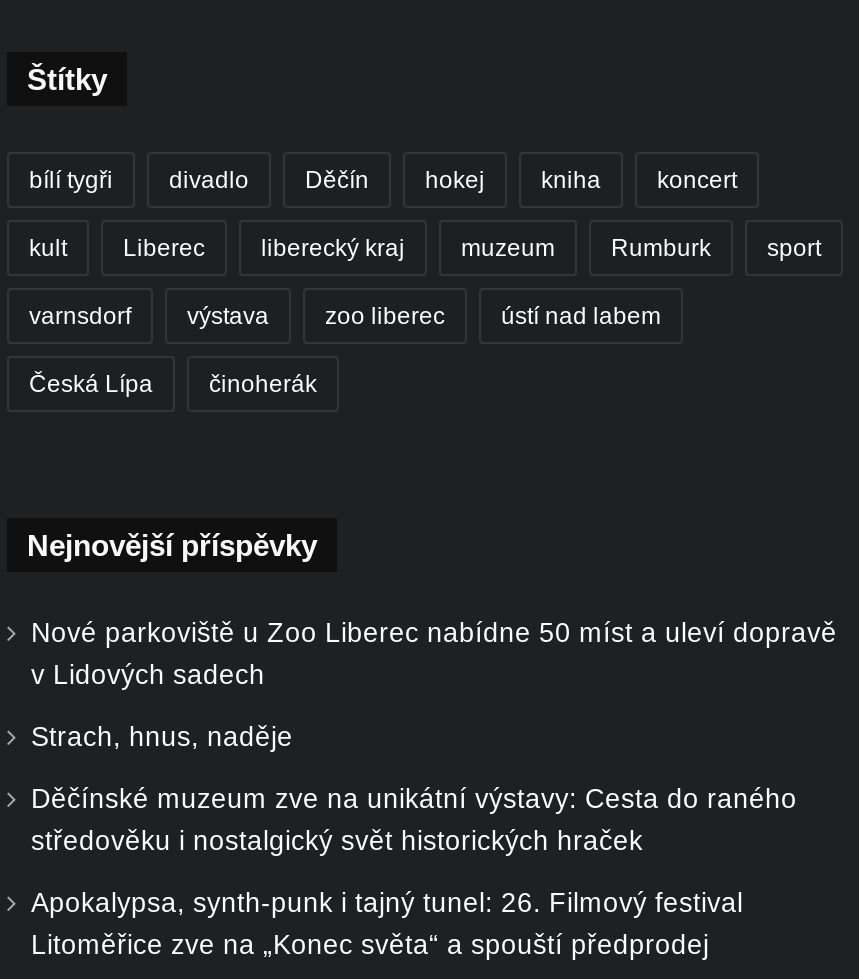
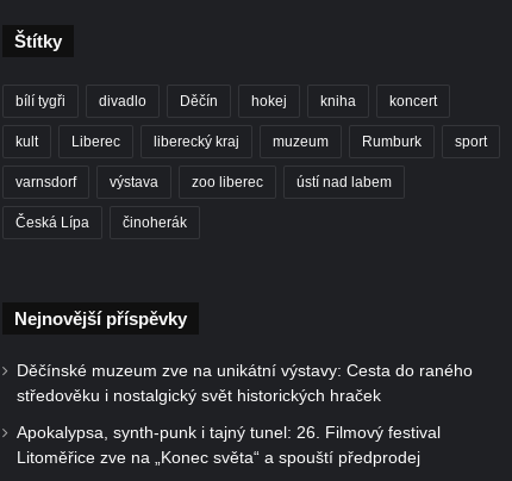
[31,617,837,751] Nové parkoviště u Zoo Liberec nabídne 50 míst a uleví dopravě | v Lidových sadech | Strach, hnus, naděje -> none

